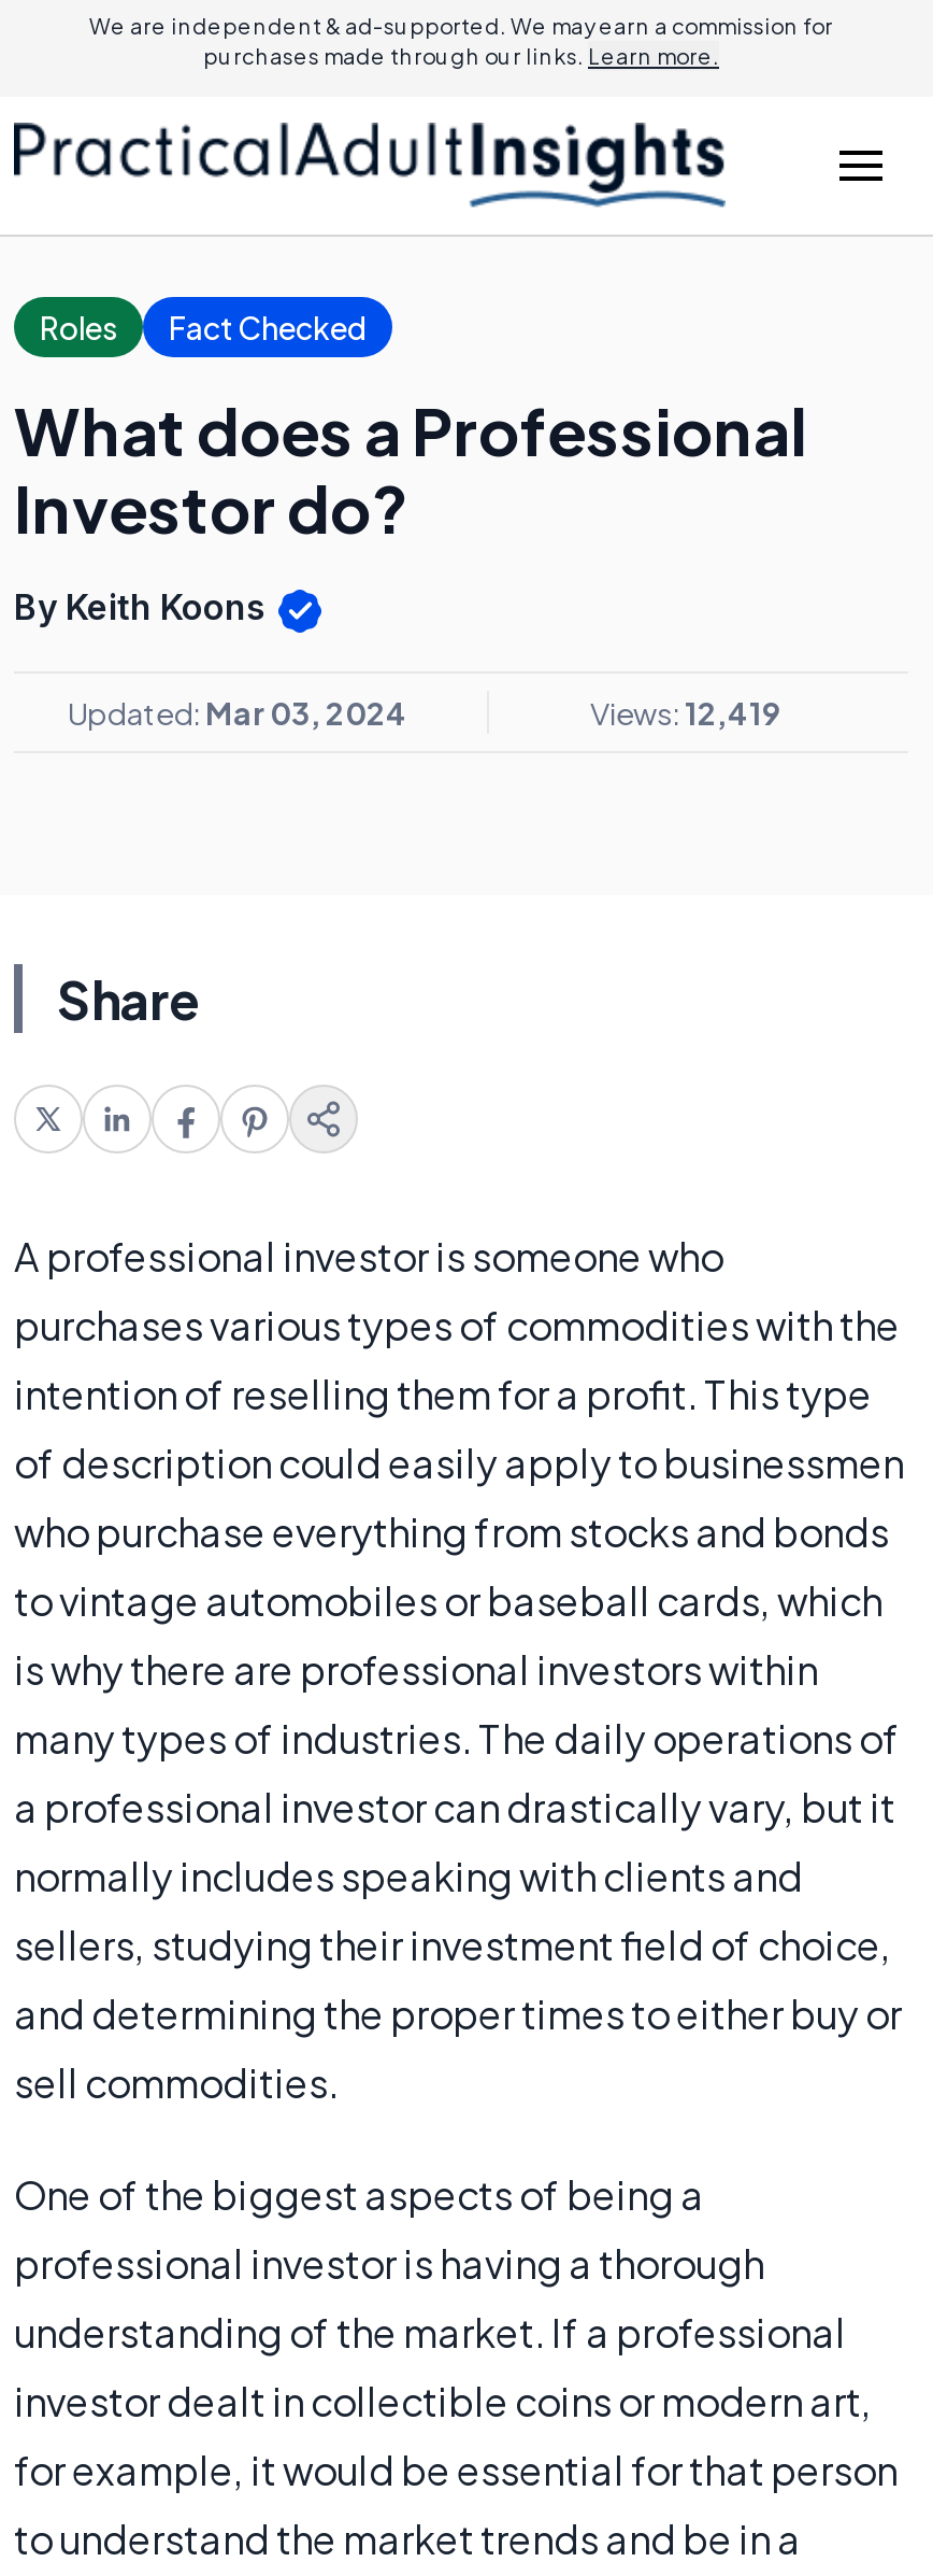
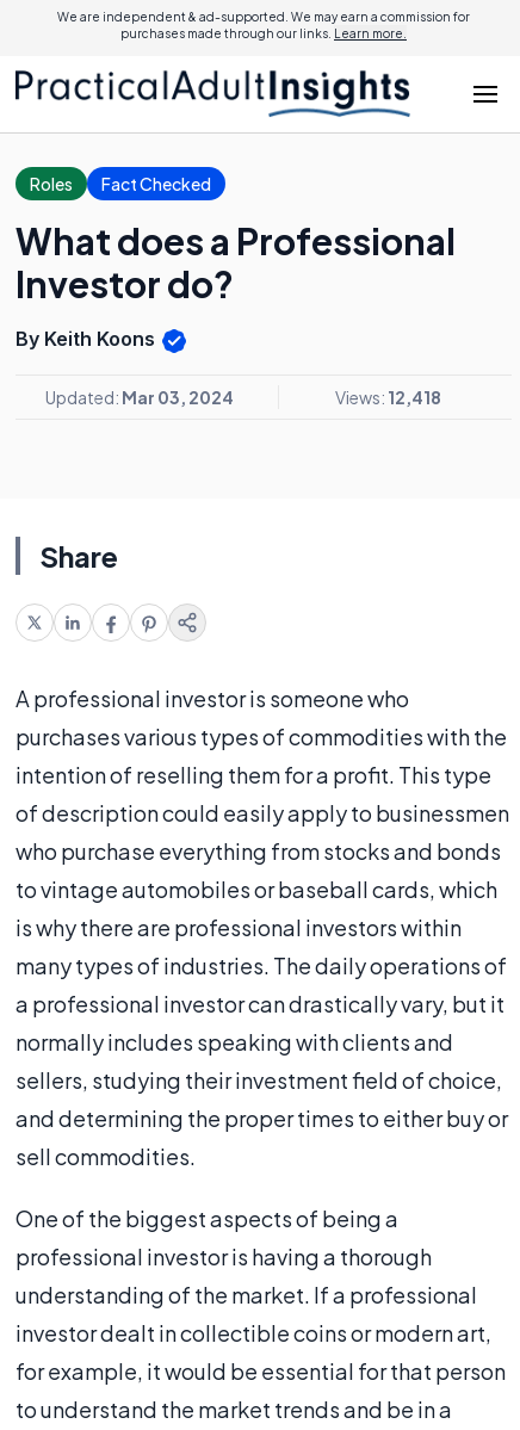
[590,692,781,731] Views: 12,419 -> [335,386,441,407] Views: 12,418

